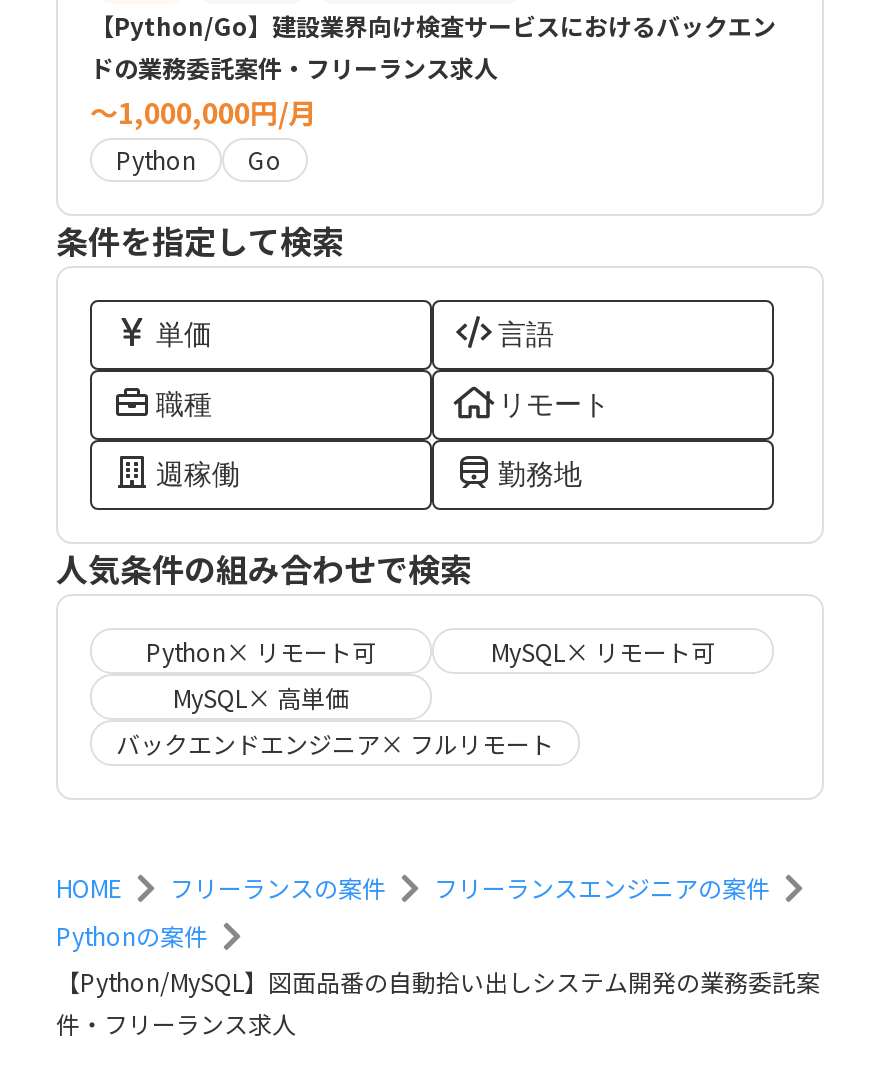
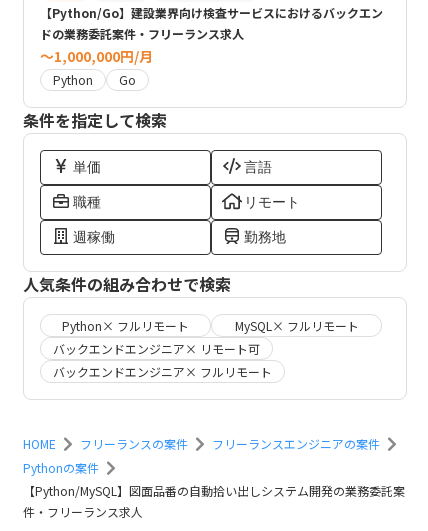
[146,633,715,713] Python× リモート可 | MySQL× リモート可 | MySQL× 高単価 -> [53,317,358,357] Python× フルリモート | MySQL× フルリモート | バックエンドエンジニア× リモート可

